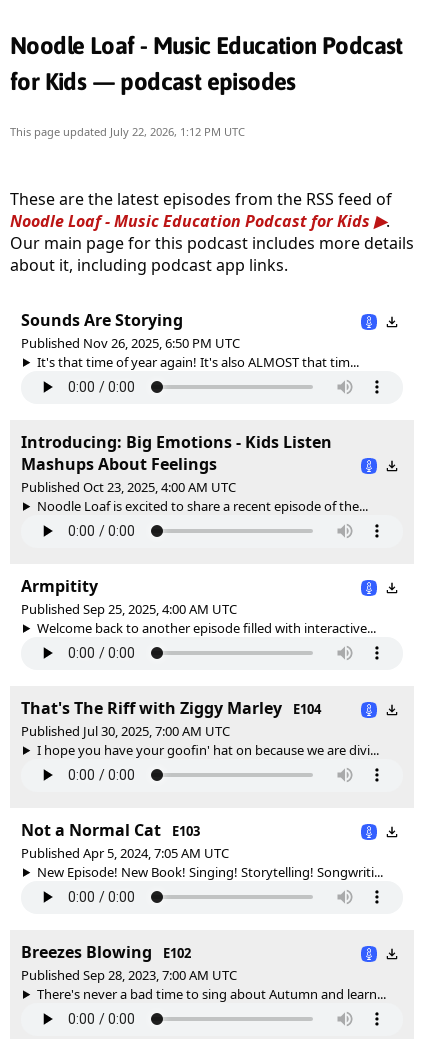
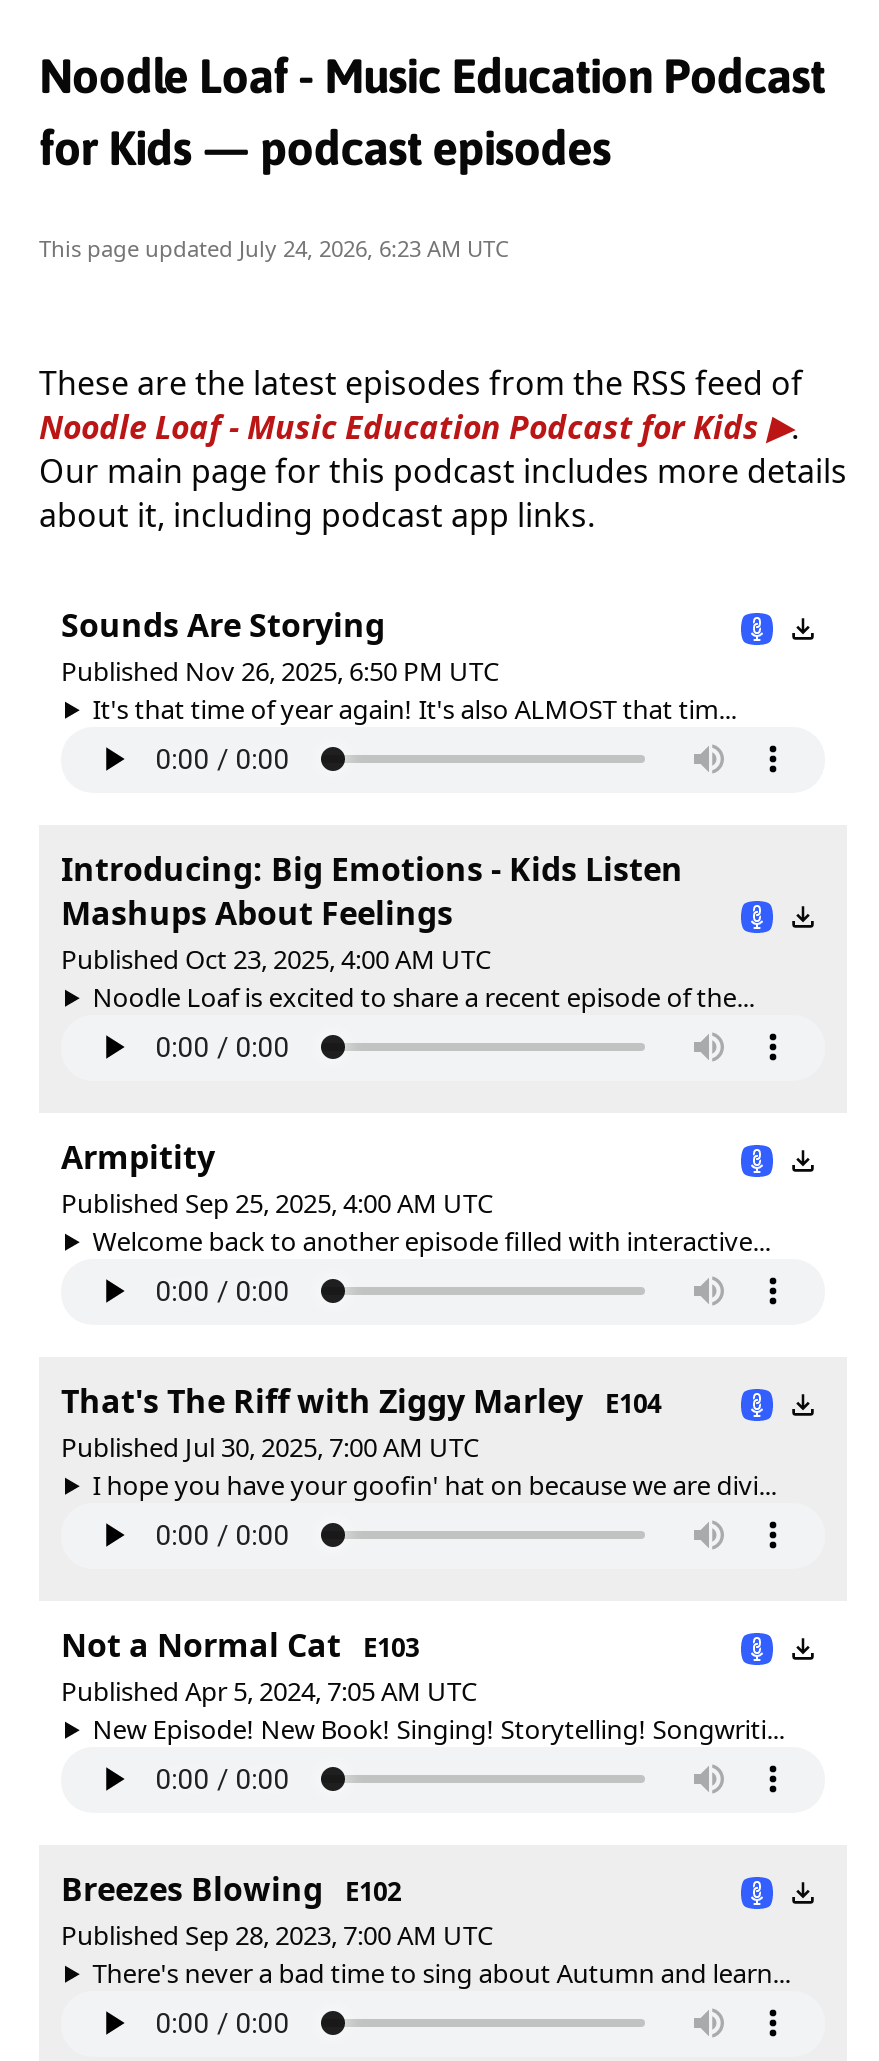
[10,124,245,139] This page updated July 22, 2026, 1:12 PM UTC -> [39,233,509,263] This page updated July 24, 2026, 6:23 AM UTC

